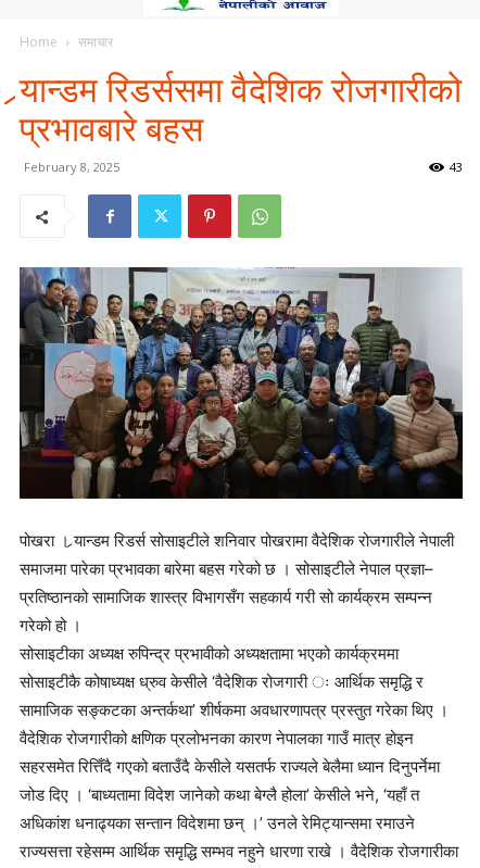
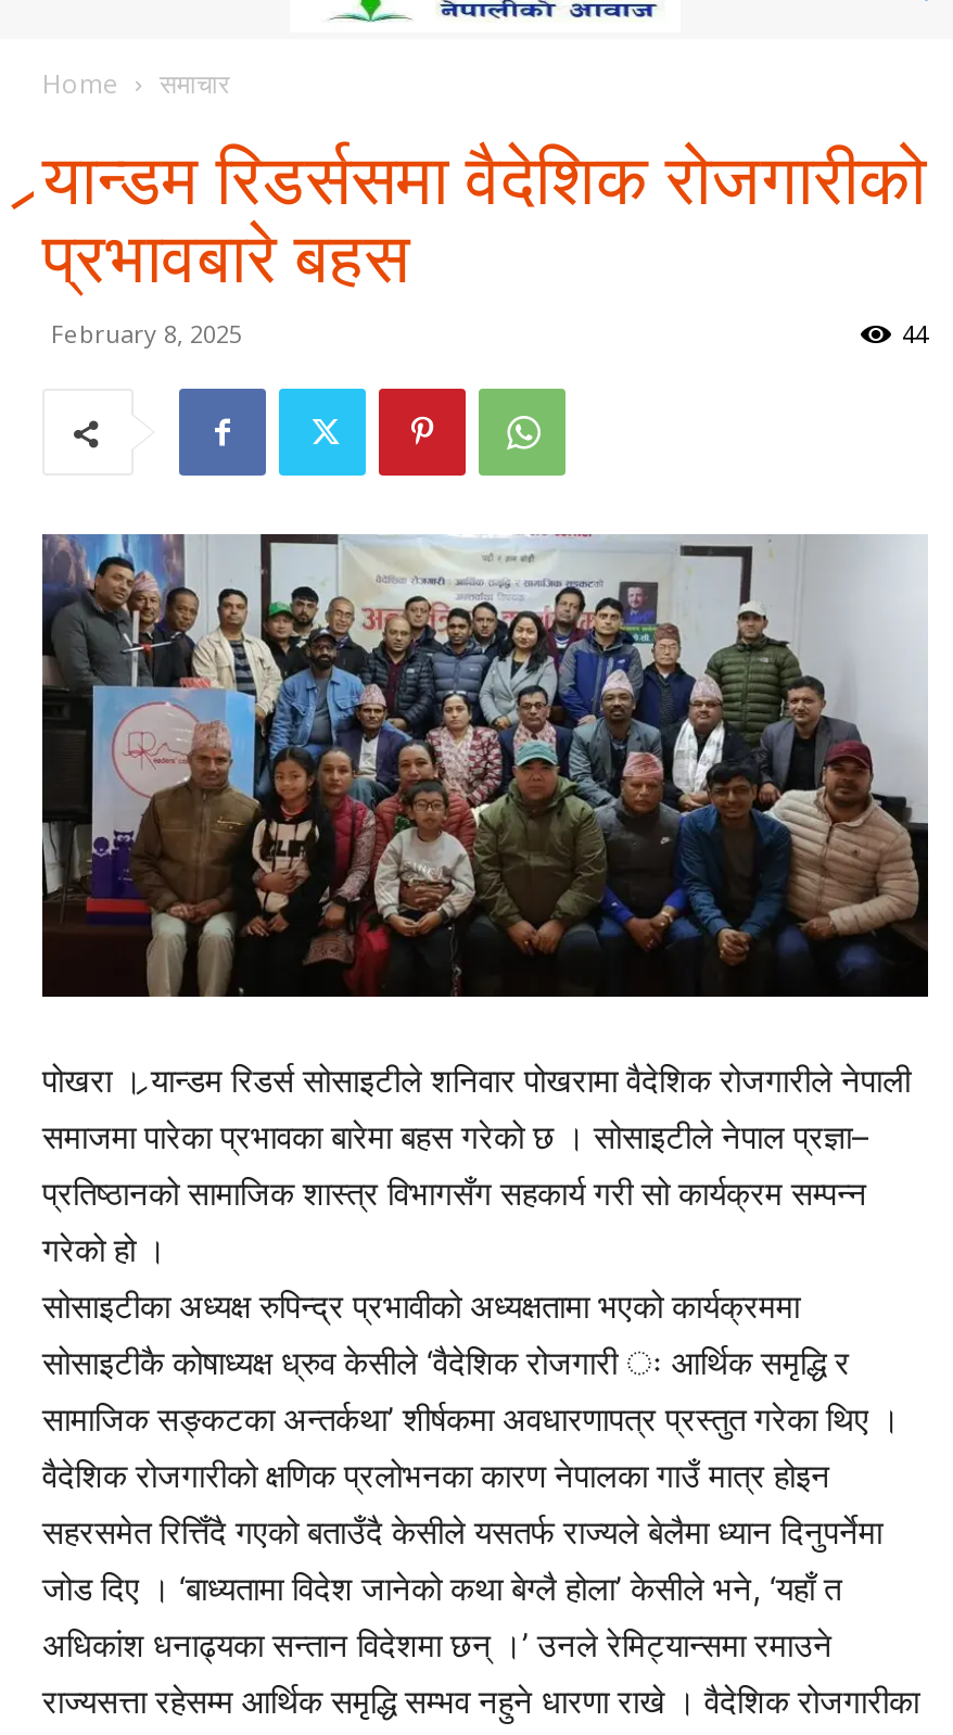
[450,159,463,175] 43 -> [902,317,928,350] 44

